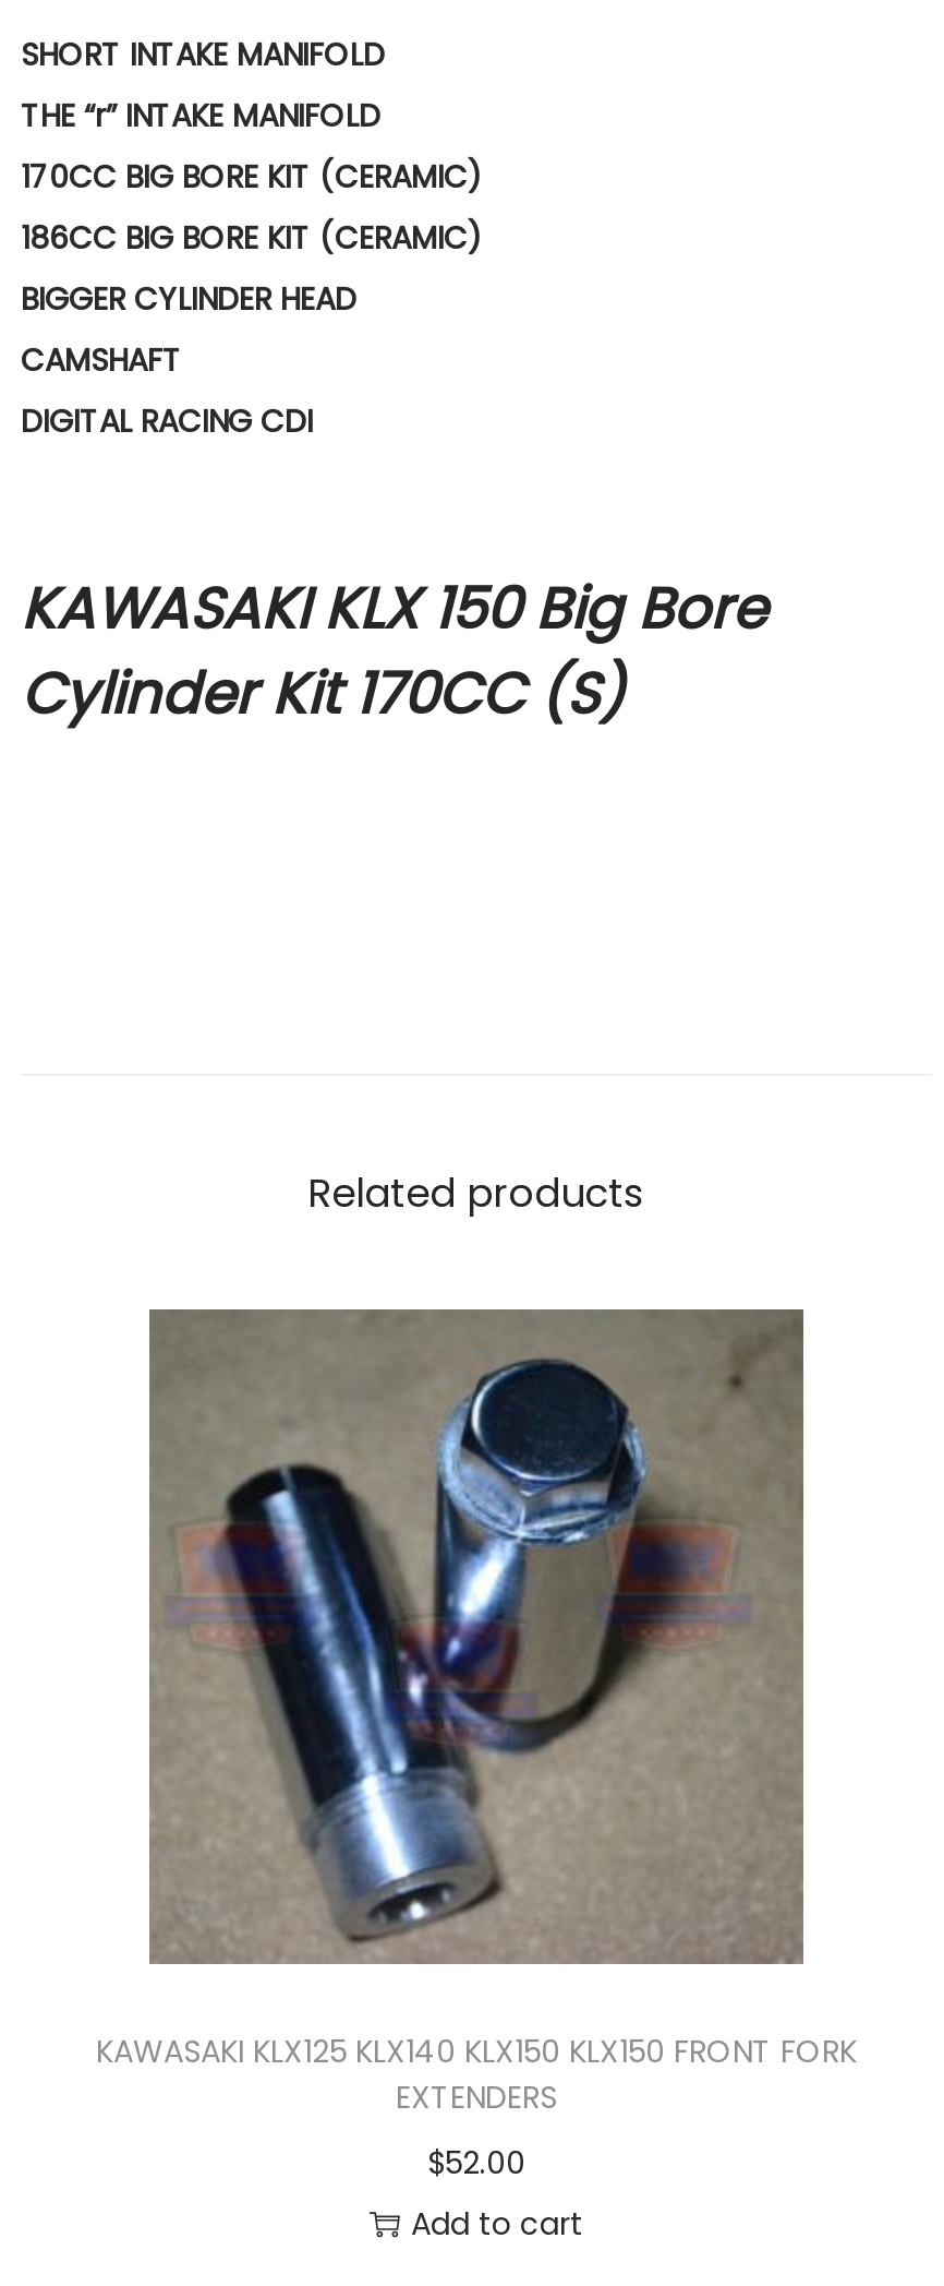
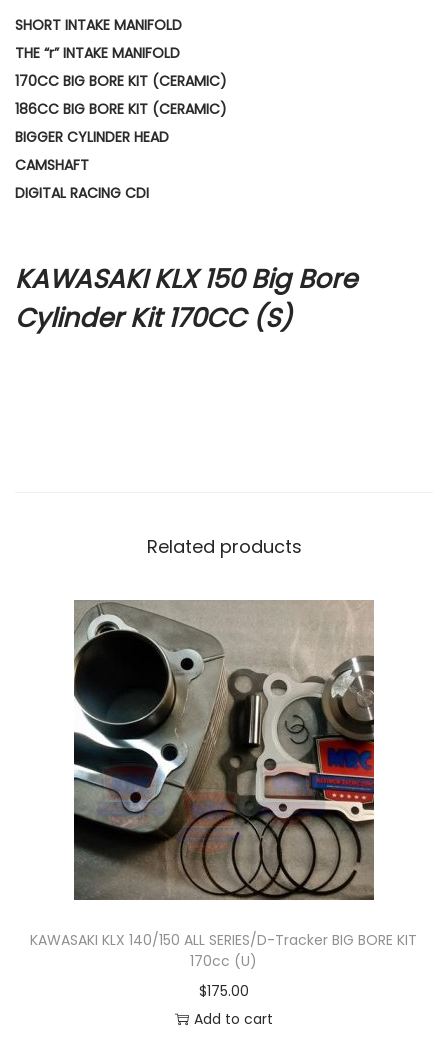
[96,1309,857,2118] [image] | KAWASAKI KLX125 KLX140 KLX150 KLX150 FRONT FORK | EXTENDERS -> [30,600,417,971] [image] | KAWASAKI KLX 140/150 ALL SERIES/D-Tracker BIG BORE KIT | 170cc (U)
[427,2140,525,2184] $52.00 -> [199,981,249,1001] $175.00

